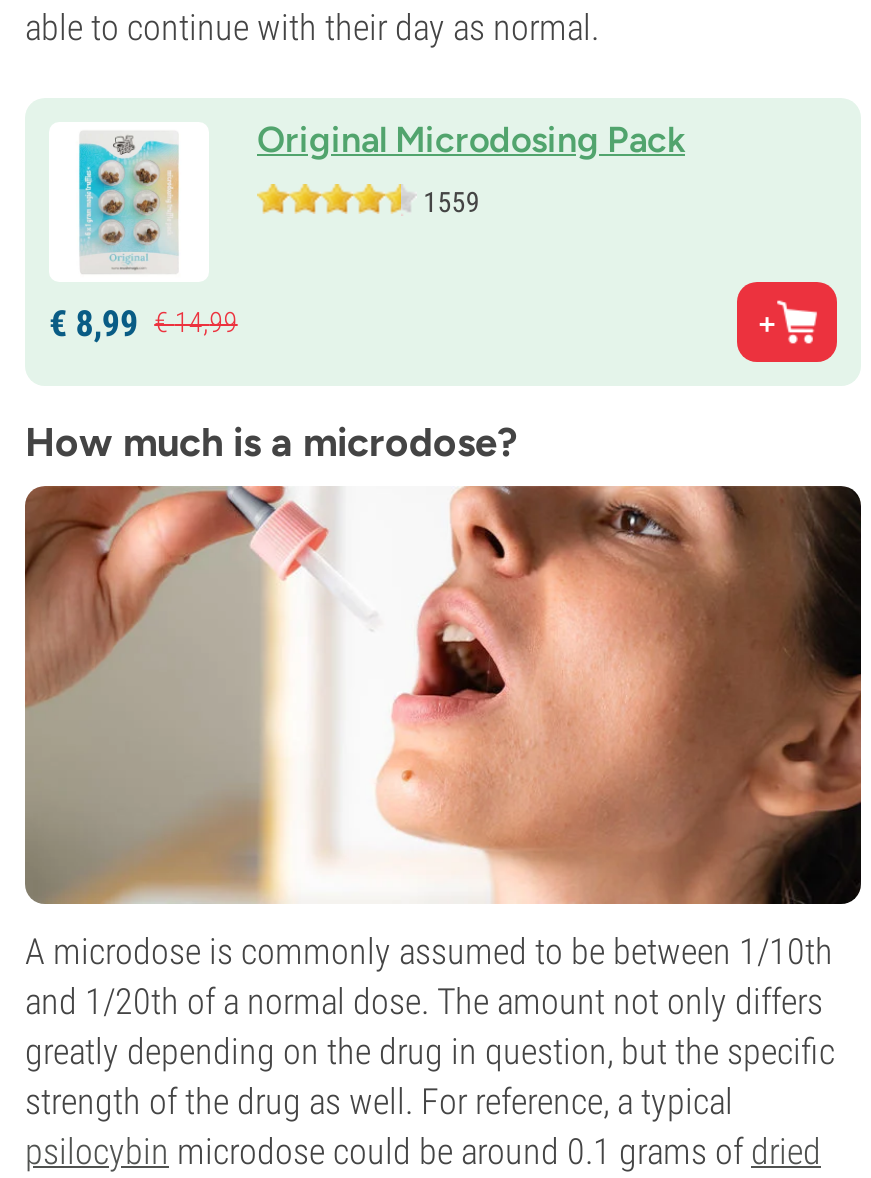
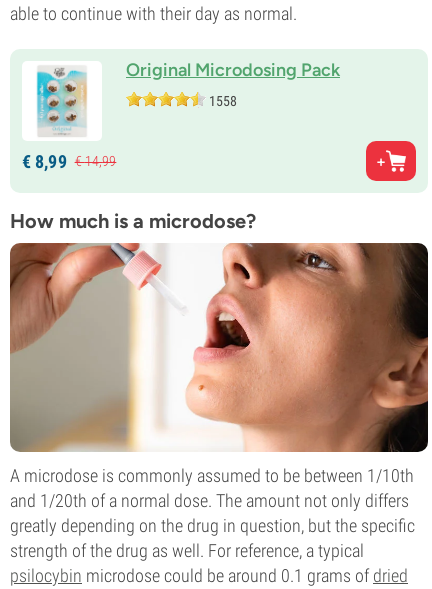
[423,186,480,218] 1559 -> [209,93,237,109] 1558

